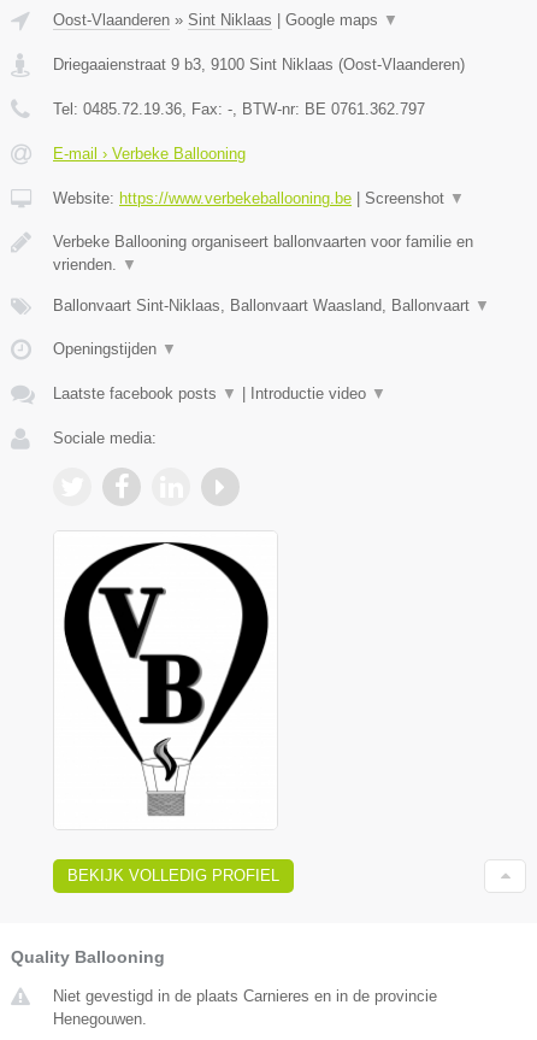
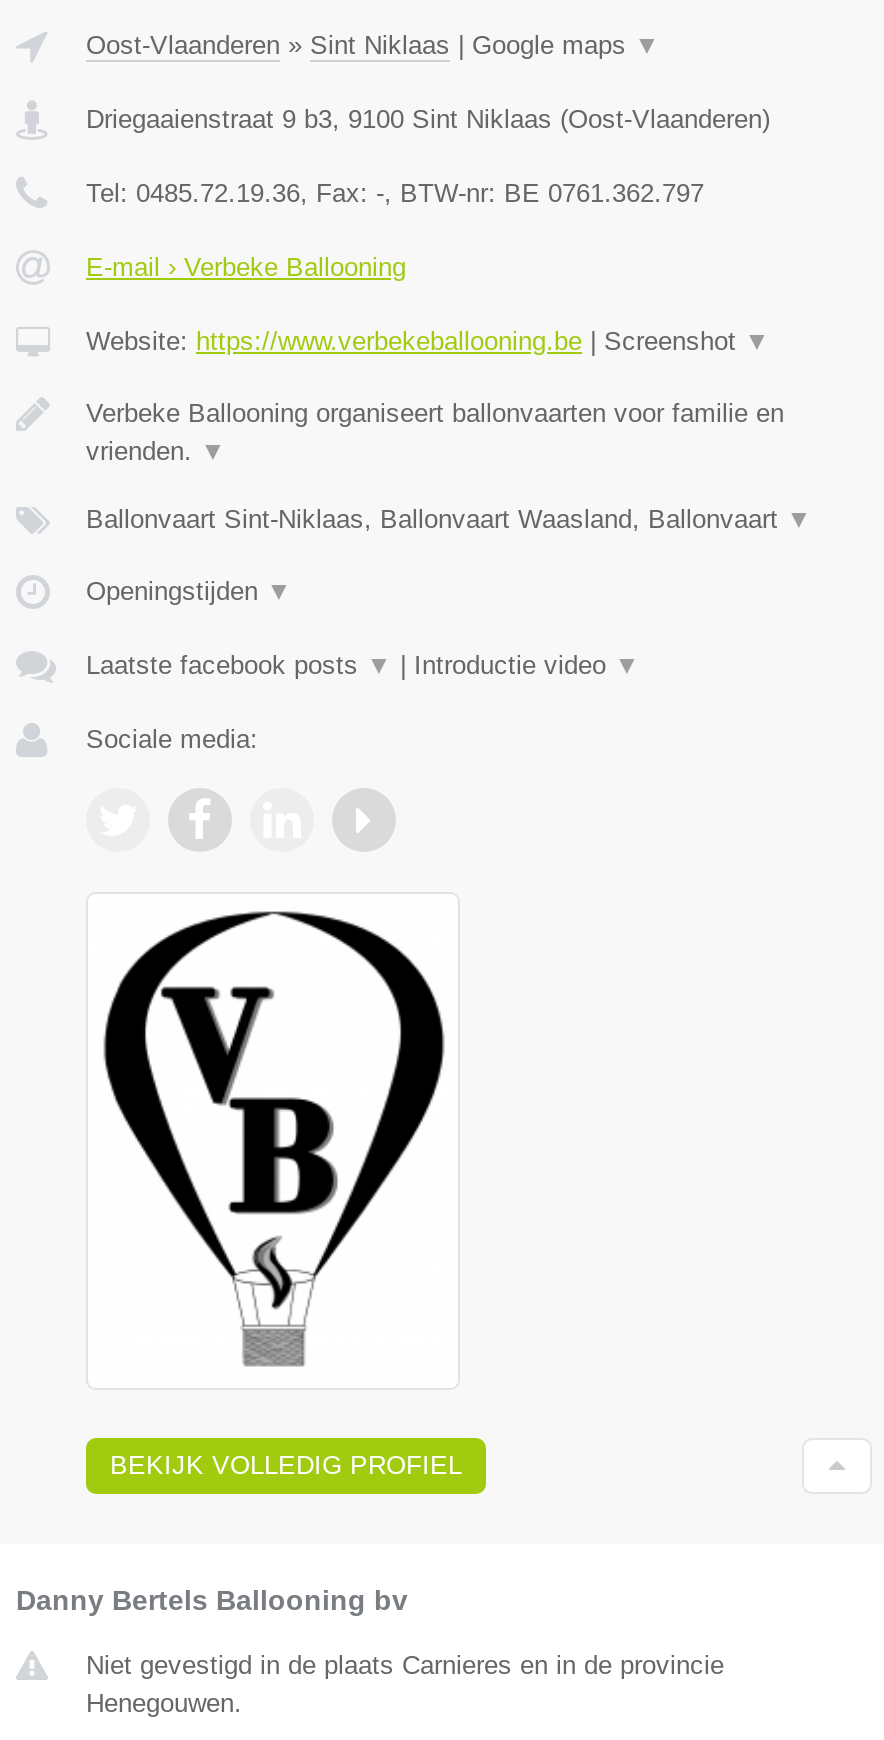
[11,947,165,966] Quality Ballooning -> [16,1584,408,1616] Danny Bertels Ballooning bv

